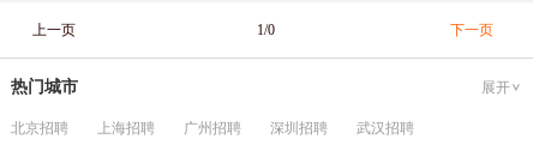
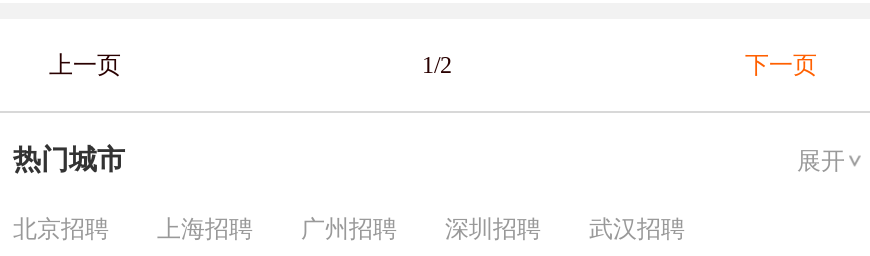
[256,22,274,38] 1/0 -> [422,51,452,79] 1/2

